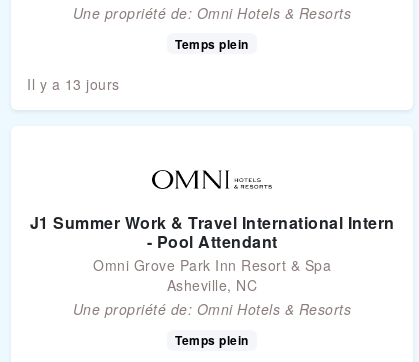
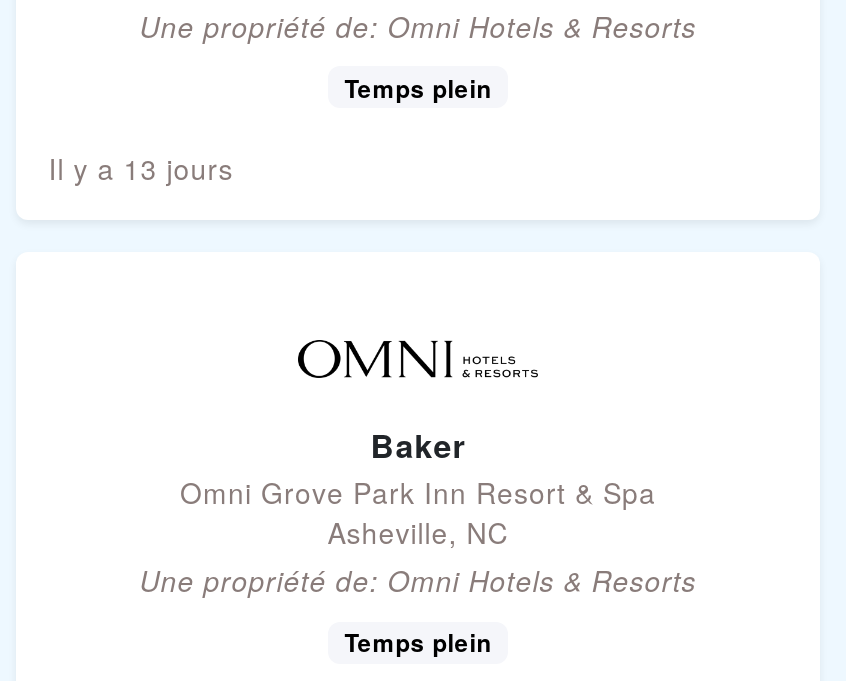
[29,211,394,253] J1 Summer Work & Travel International Intern | - Pool Attendant -> [370,423,466,469] Baker

